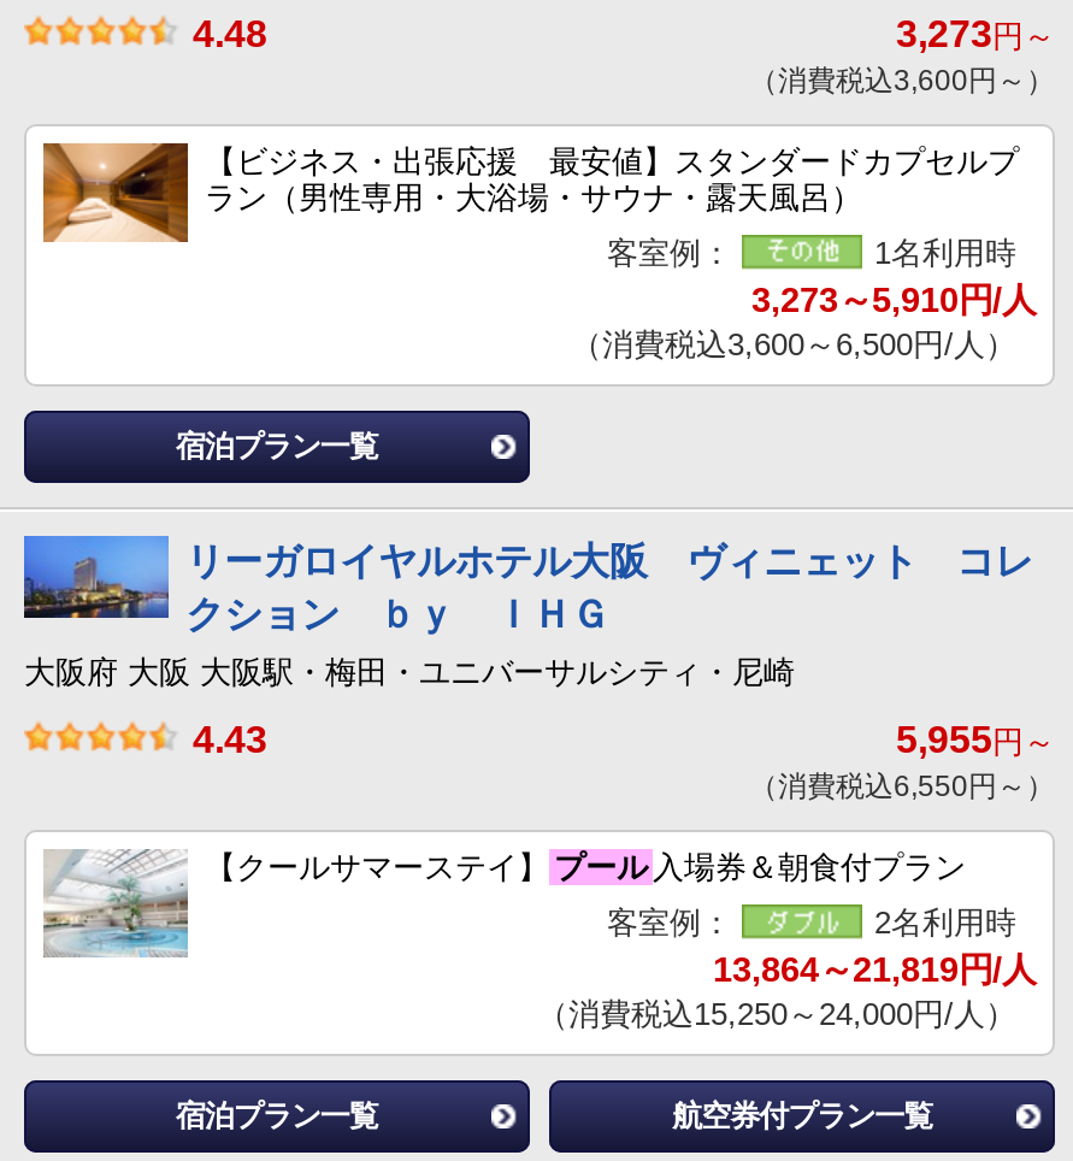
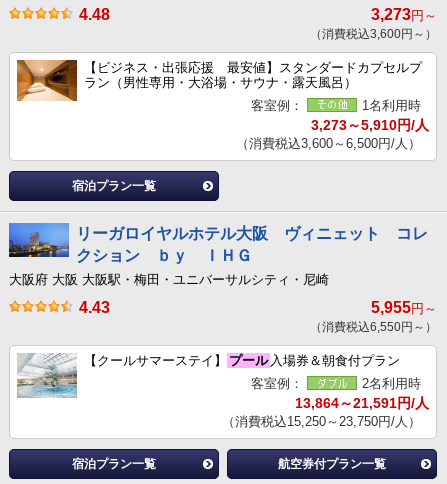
[713,950,1036,989] 13,864～21,819円/人 -> [295,395,429,411] 13,864～21,591円/人
[537,996,1016,1032] （消費税込15,250～24,000円/人） -> [222,414,421,429] （消費税込15,250～23,750円/人）

